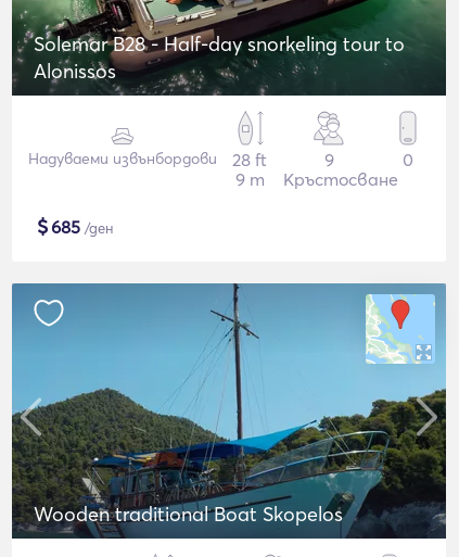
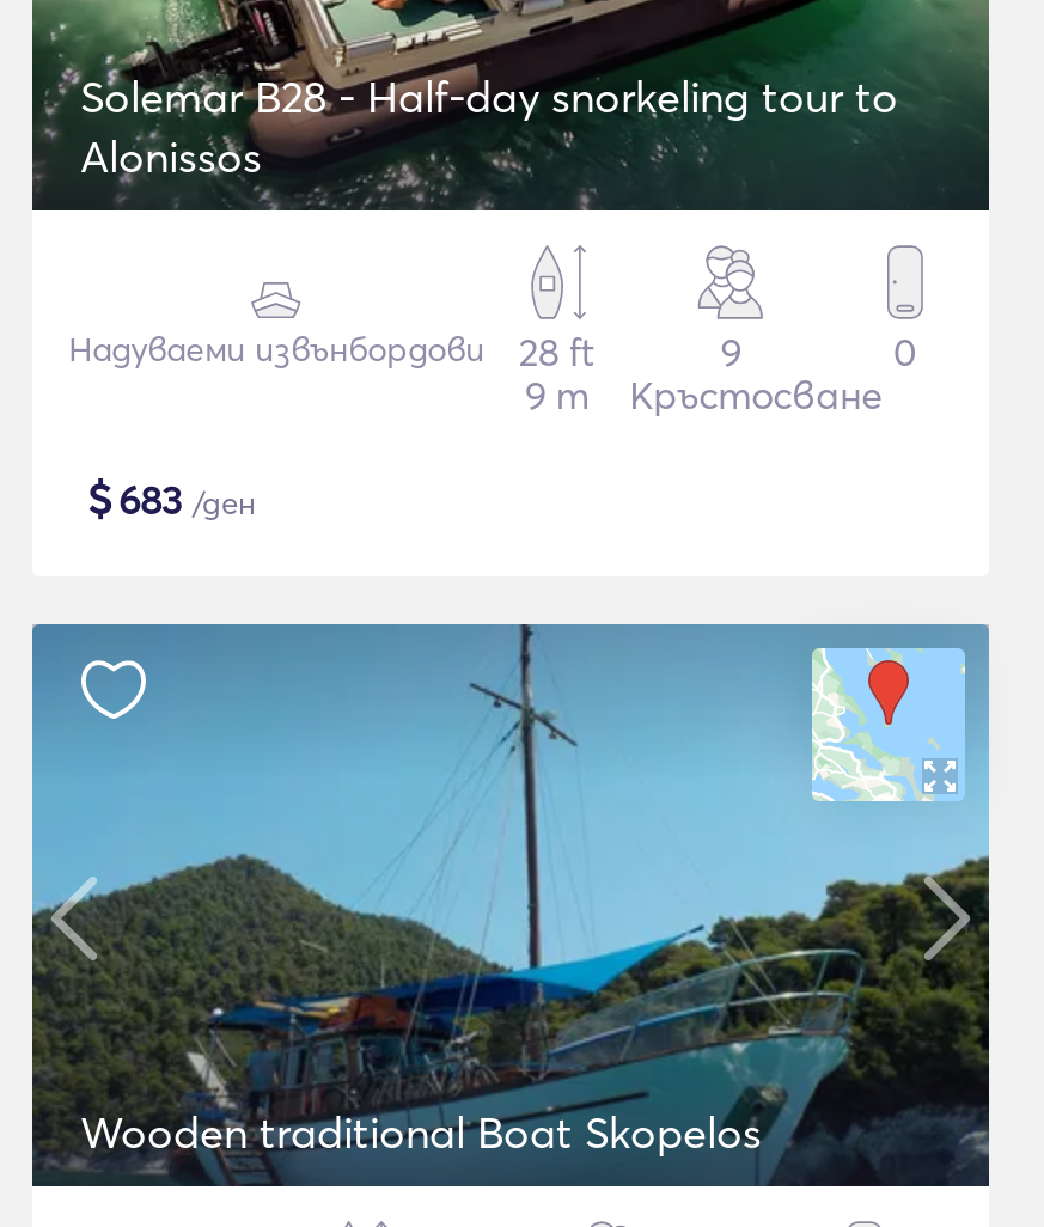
[37,214,114,239] $685 /ден -> [87,471,257,526] $683 /ден

